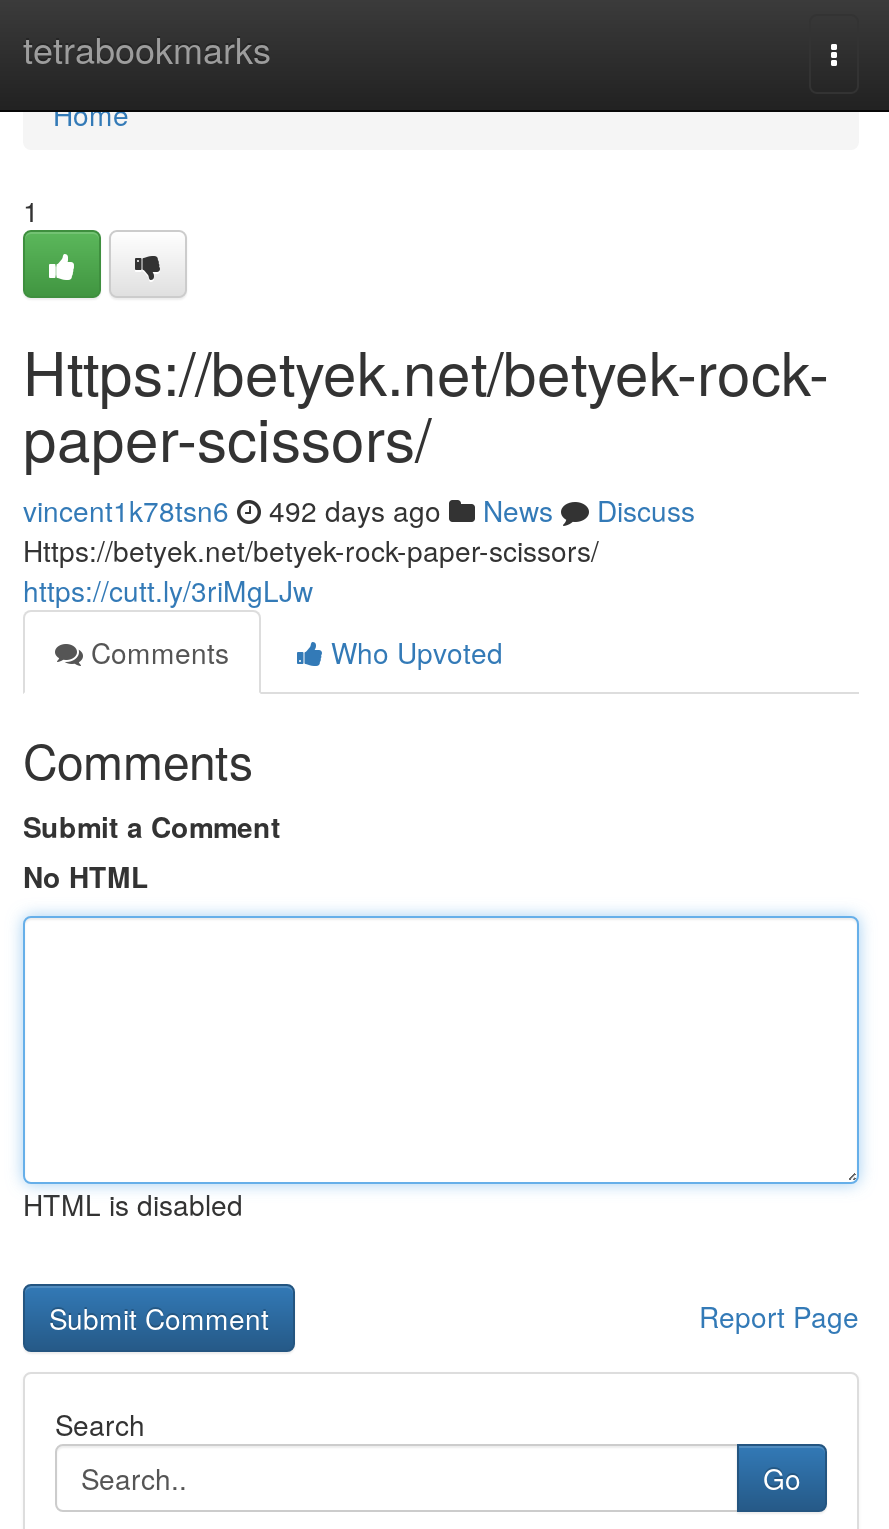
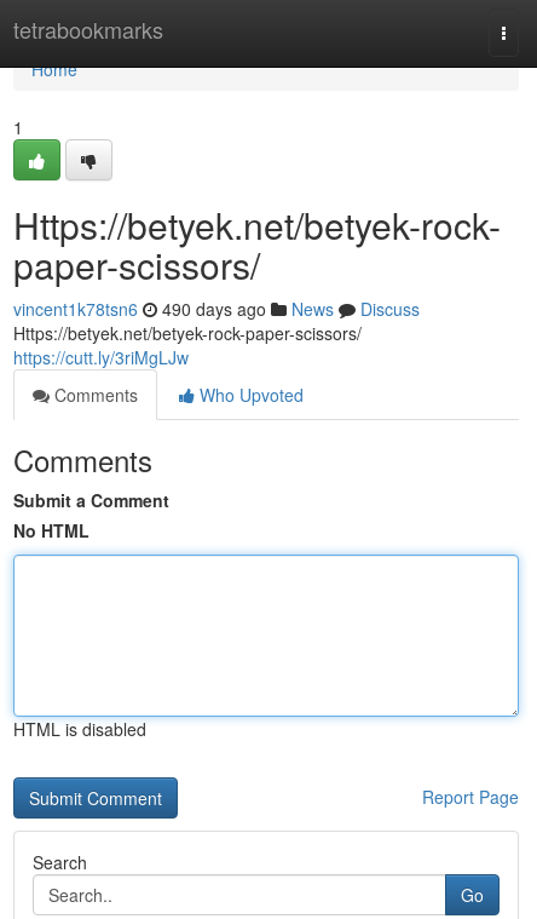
[23,490,695,530] vincent1k78tsn6 492 days ago News Discuss -> [13,297,420,321] vincent1k78tsn6 490 days ago News Discuss

